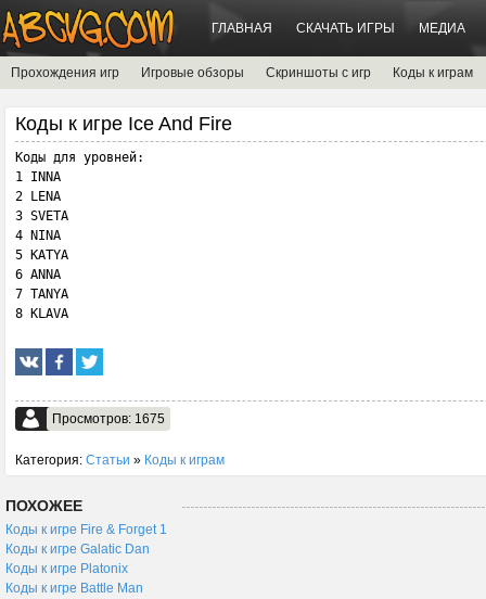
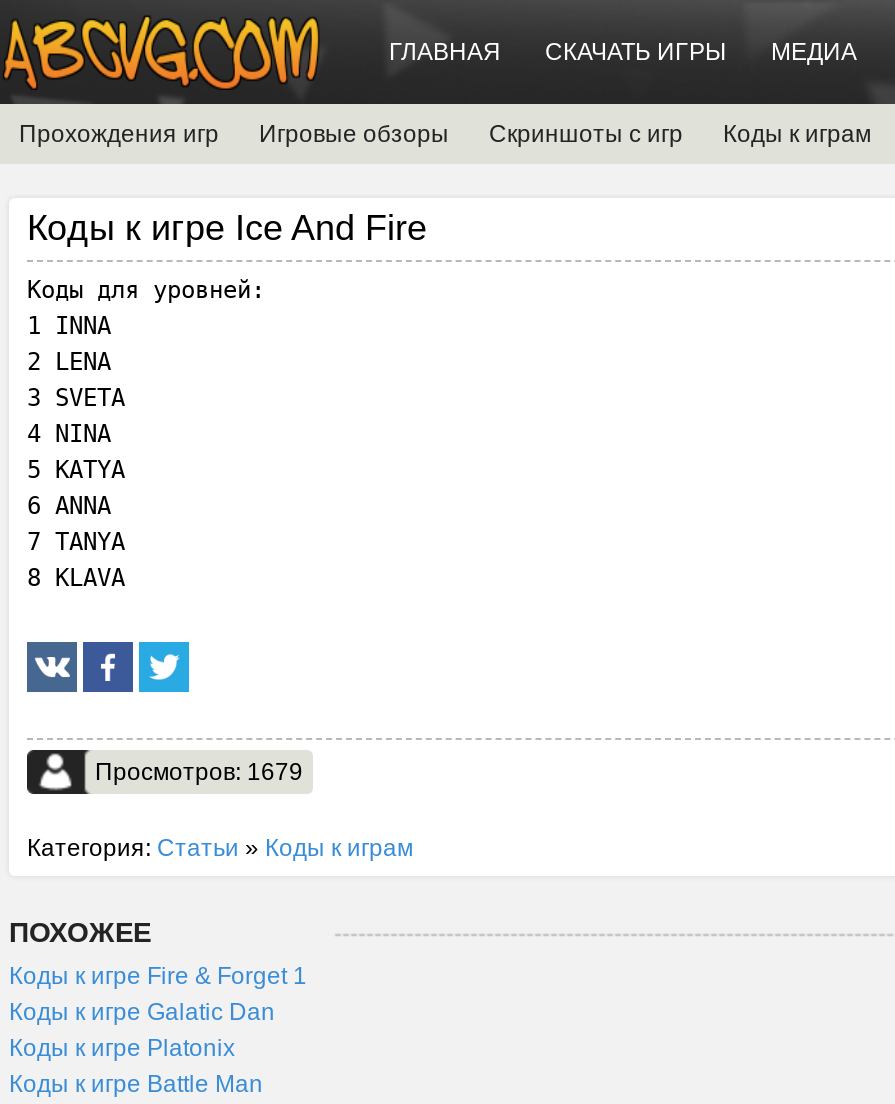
[52,411,165,426] Просмотров: 1675 -> [95,758,303,786] Просмотров: 1679

